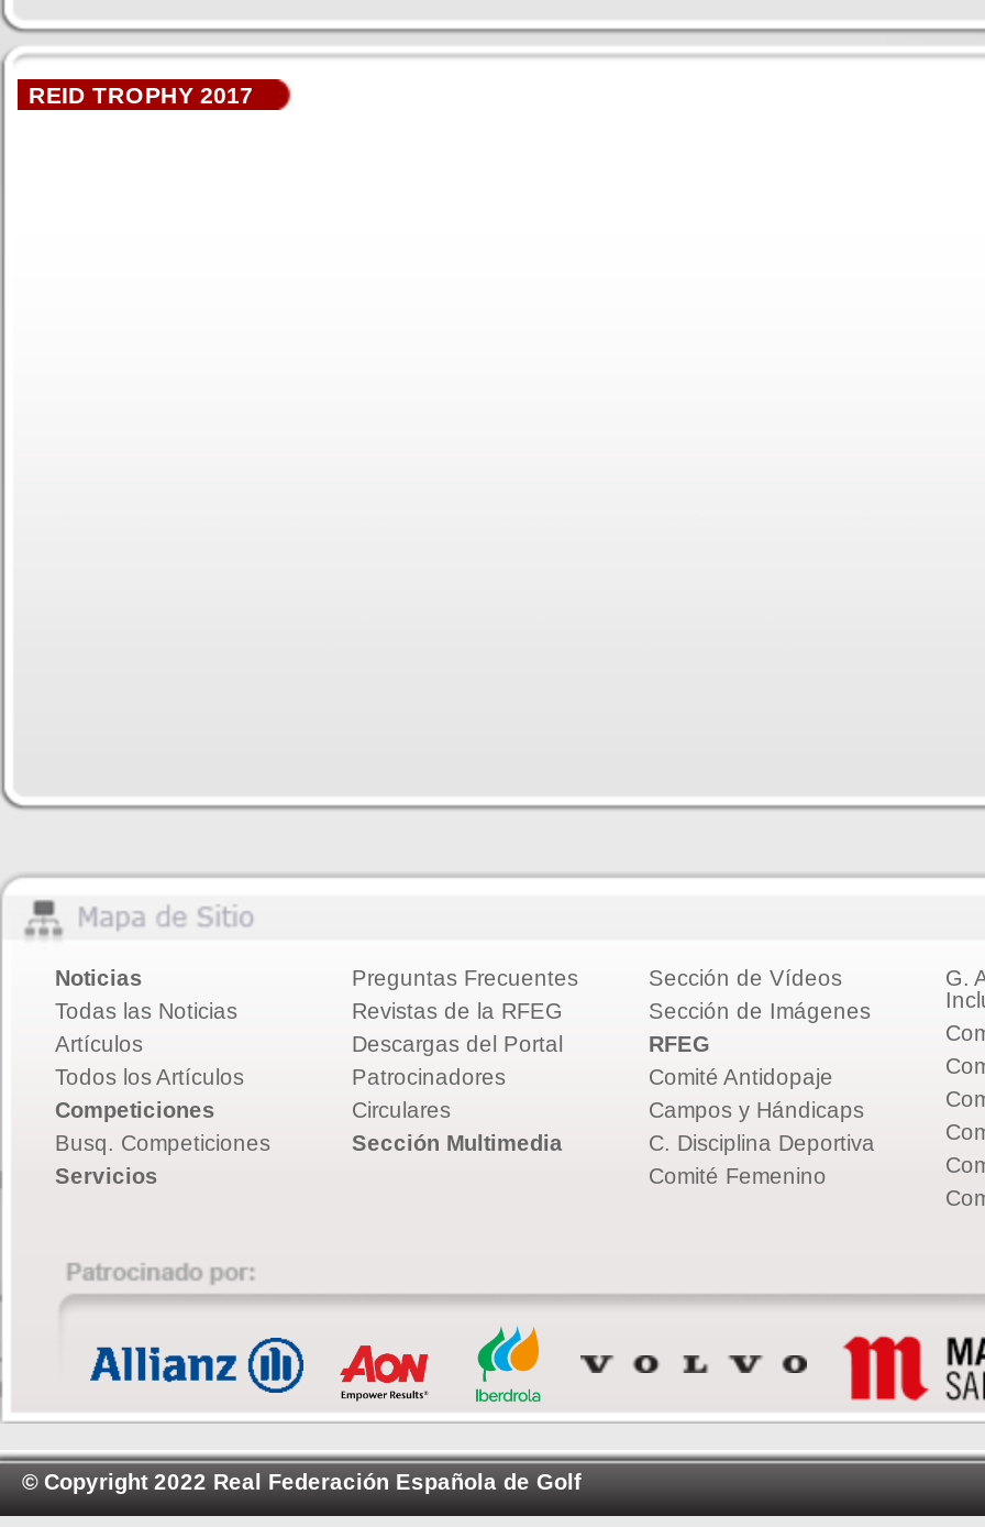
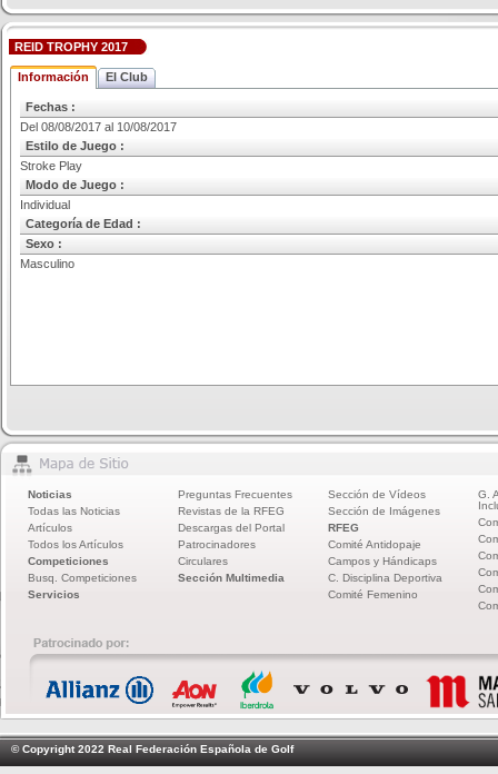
none -> [18,70,177,270] Información | El Club | Fechas : | Del 08/08/2017 al 10/08/2017 | Estilo de Juego : | Stroke Play | Modo de Juego : | Individual | Categoría de Edad : | Sexo : | Masculino

